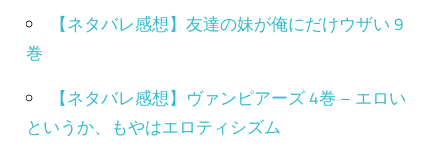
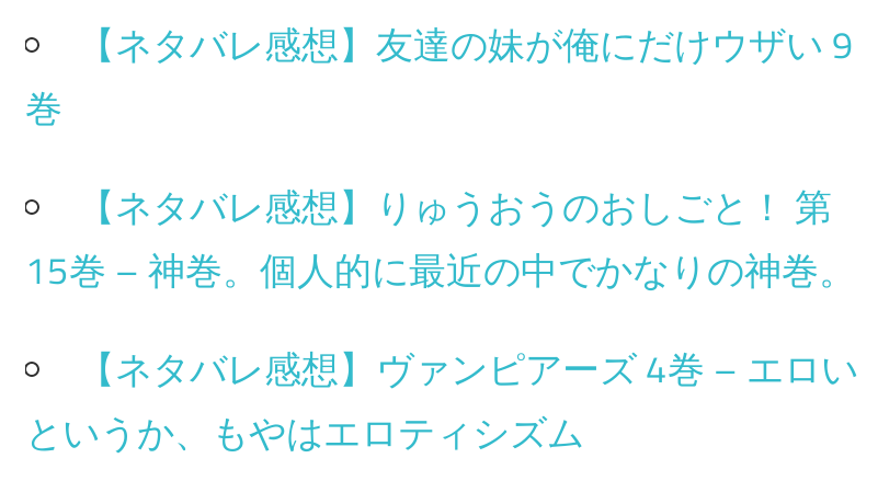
none -> [25,178,856,298] 【ネタバレ感想】りゅうおうのおしごと！ 第 | 15巻 – 神巻。個人的に最近の中でかなりの神巻。

